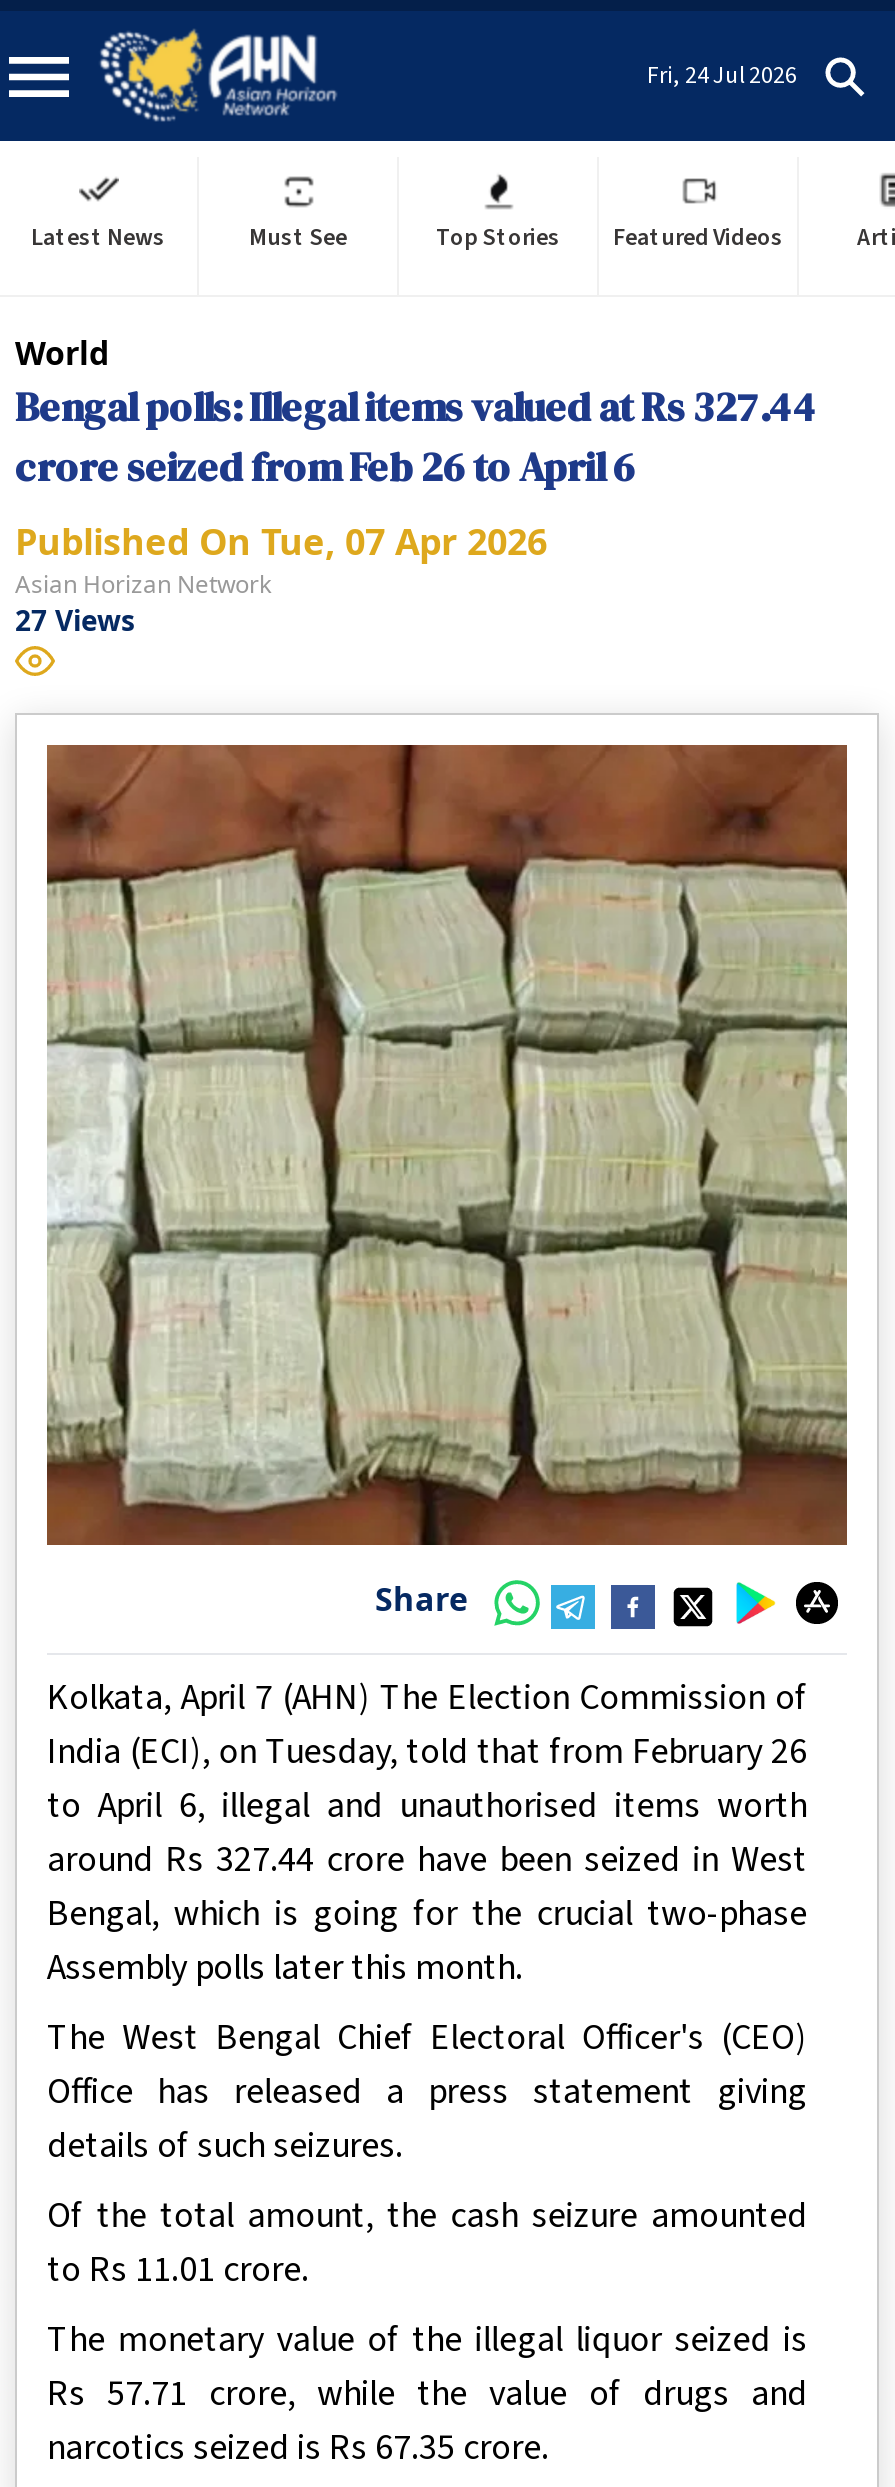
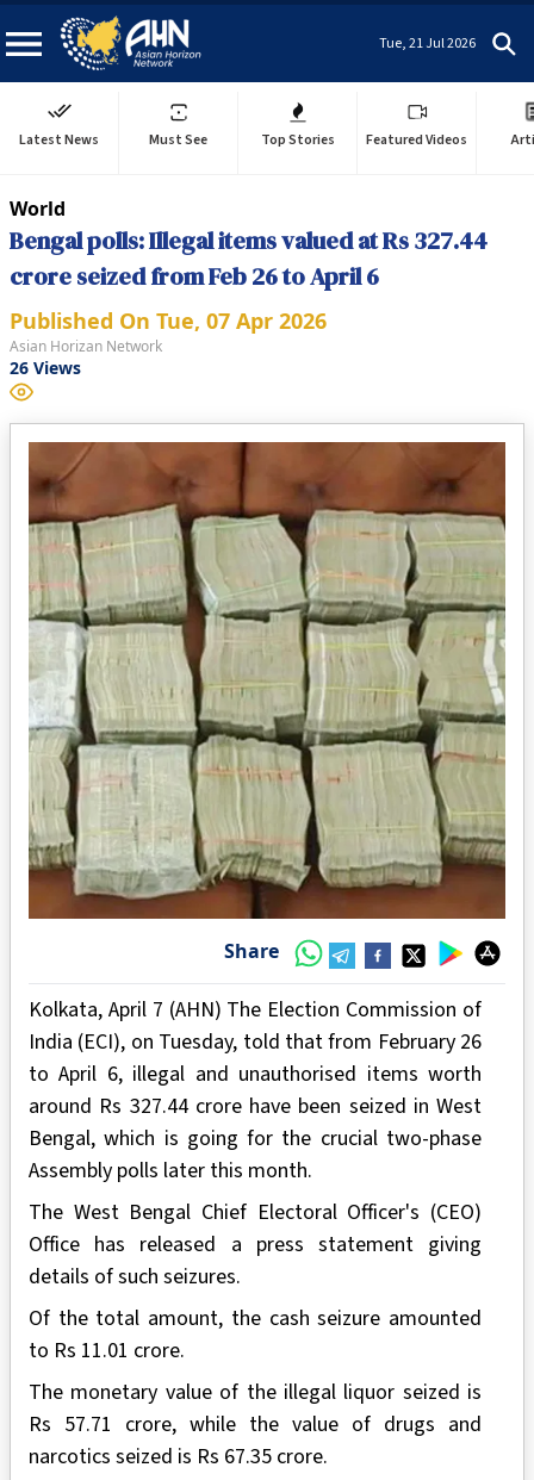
[647,58,797,92] Fri, 24 Jul 2026 -> [379,33,476,53] Tue, 21 Jul 2026
[15,601,135,639] 27 Views -> [10,356,81,379] 26 Views

